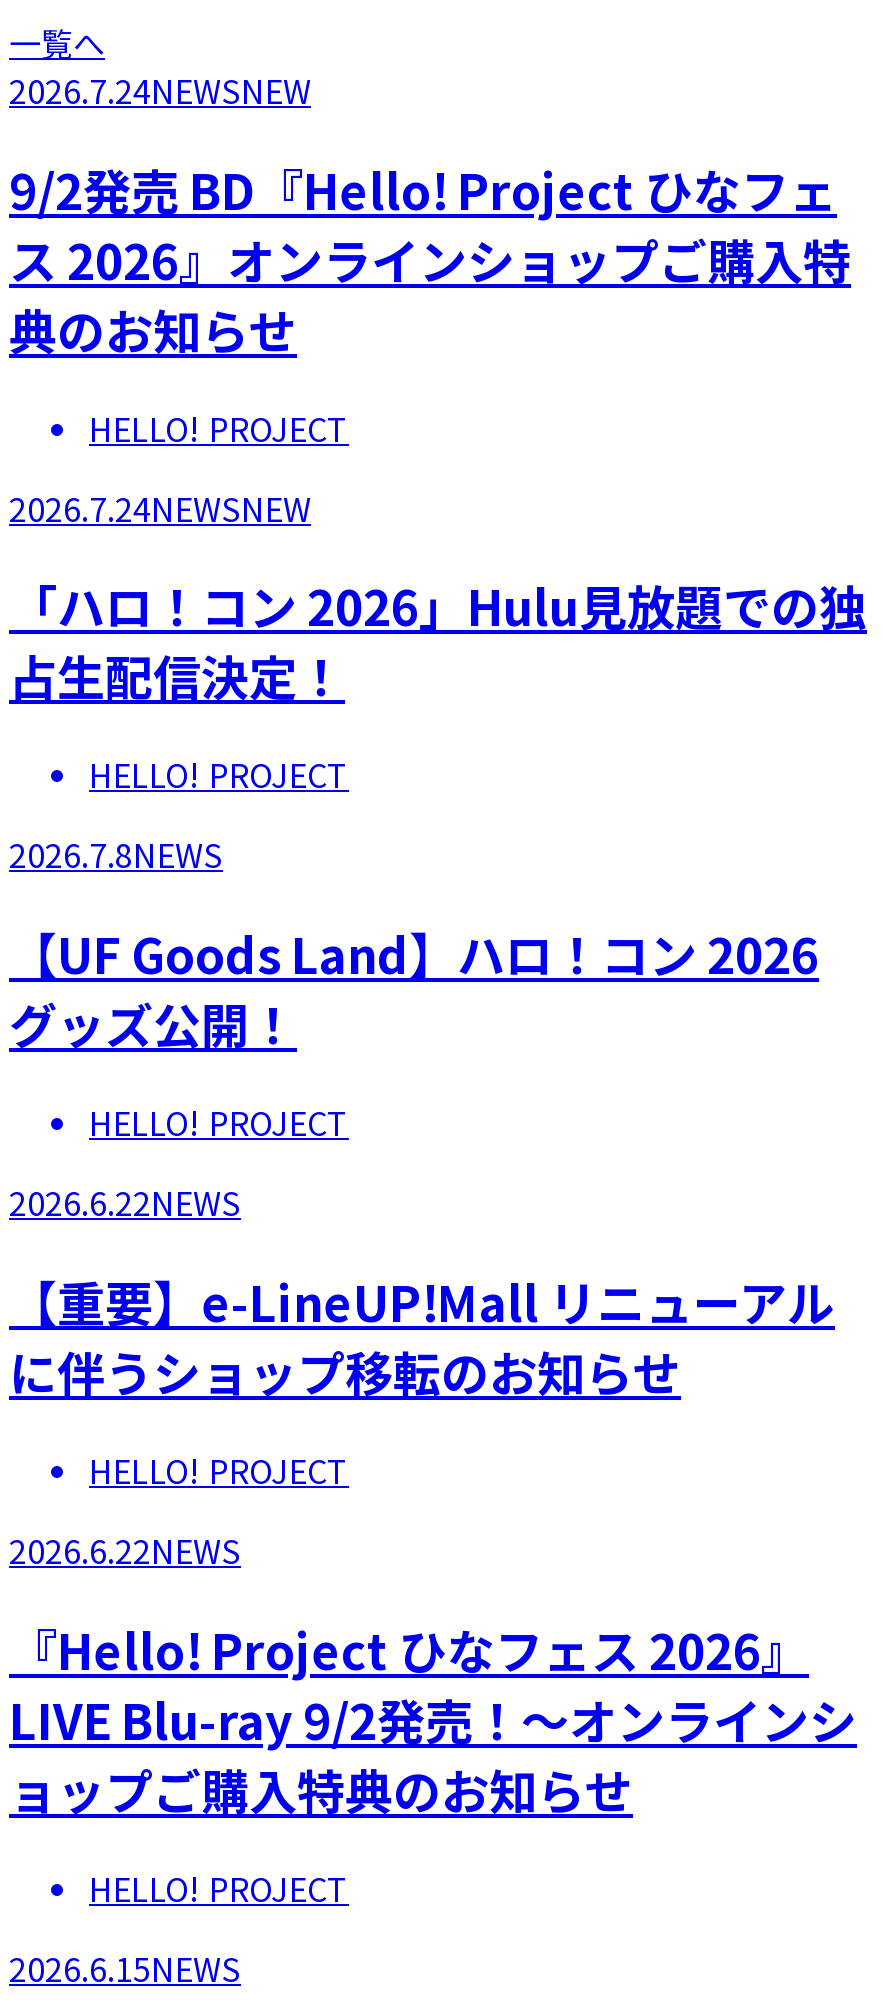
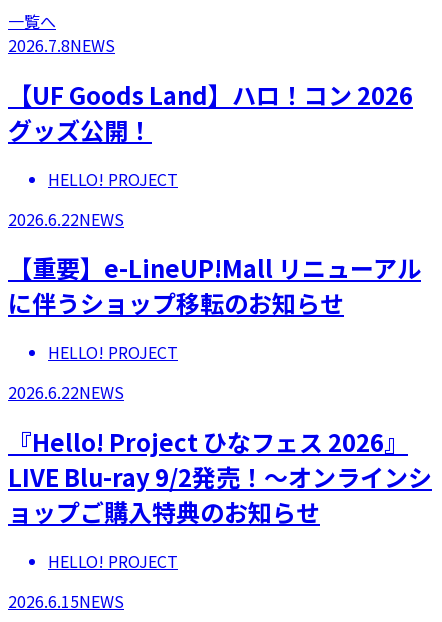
[9,66,867,799] 2026.7.24NEWSNEW | 9/2発売 BD『Hello! Project ひなフェ | ス 2026』オンラインショップご購入特 | 典のお知らせ | HELLO! PROJECT | 2026.7.24NEWSNEW | 「ハロ！コン 2026」Hulu見放題での独 | 占生配信決定！ | HELLO! PROJECT -> none

